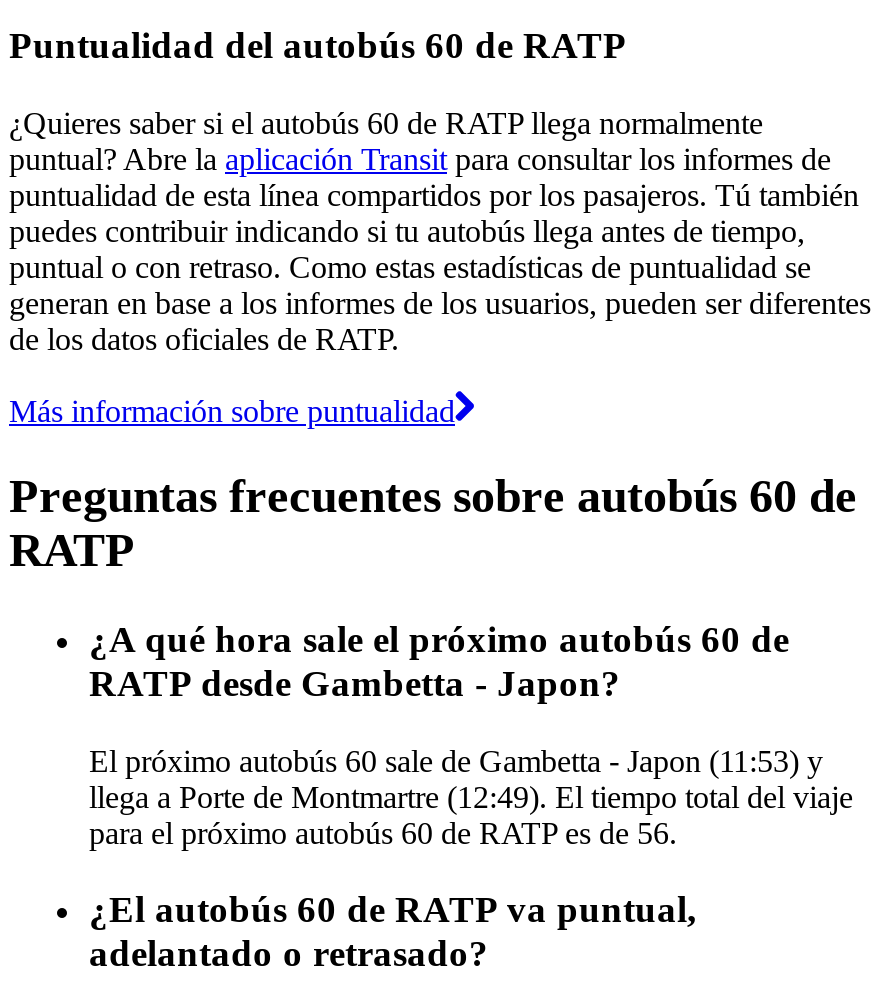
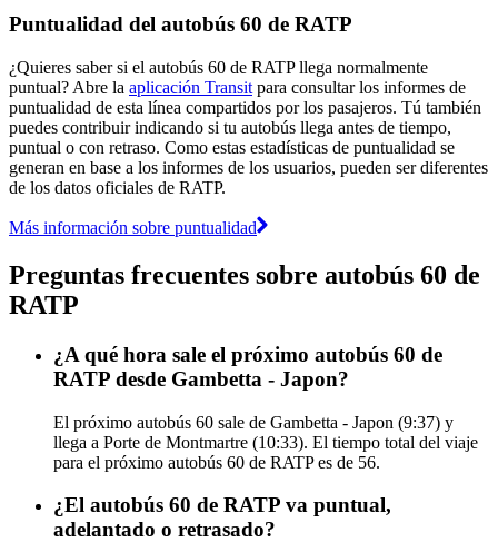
[89,743,823,777] El próximo autobús 60 sale de Gambetta - Japon (11:53) y -> [53,412,454,431] El próximo autobús 60 sale de Gambetta - Japon (9:37) y
[89,779,853,813] llega a Porte de Montmartre (12:49). El tiempo total del viaje -> [53,432,478,451] llega a Porte de Montmartre (10:33). El tiempo total del viaje

